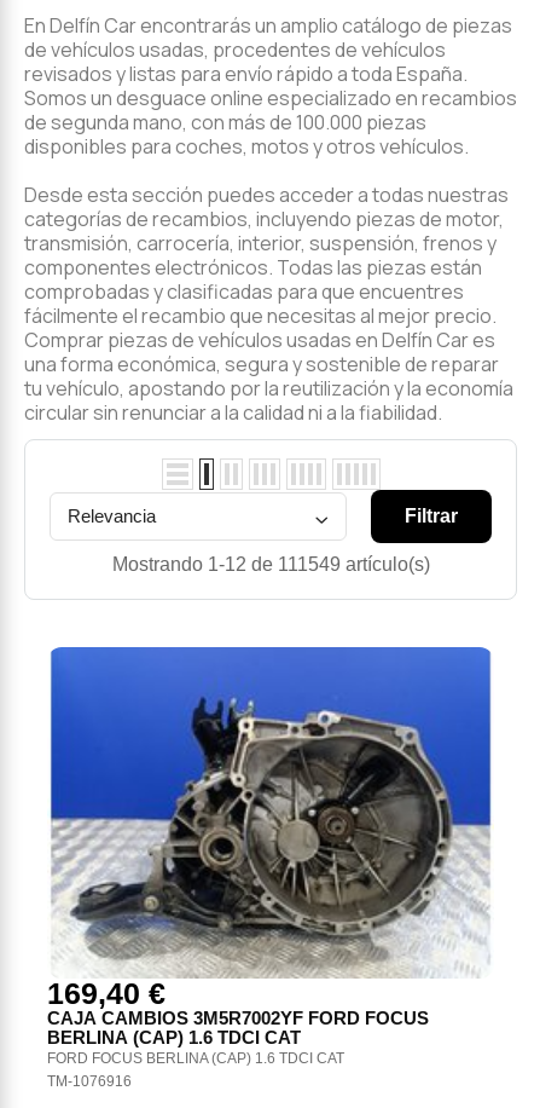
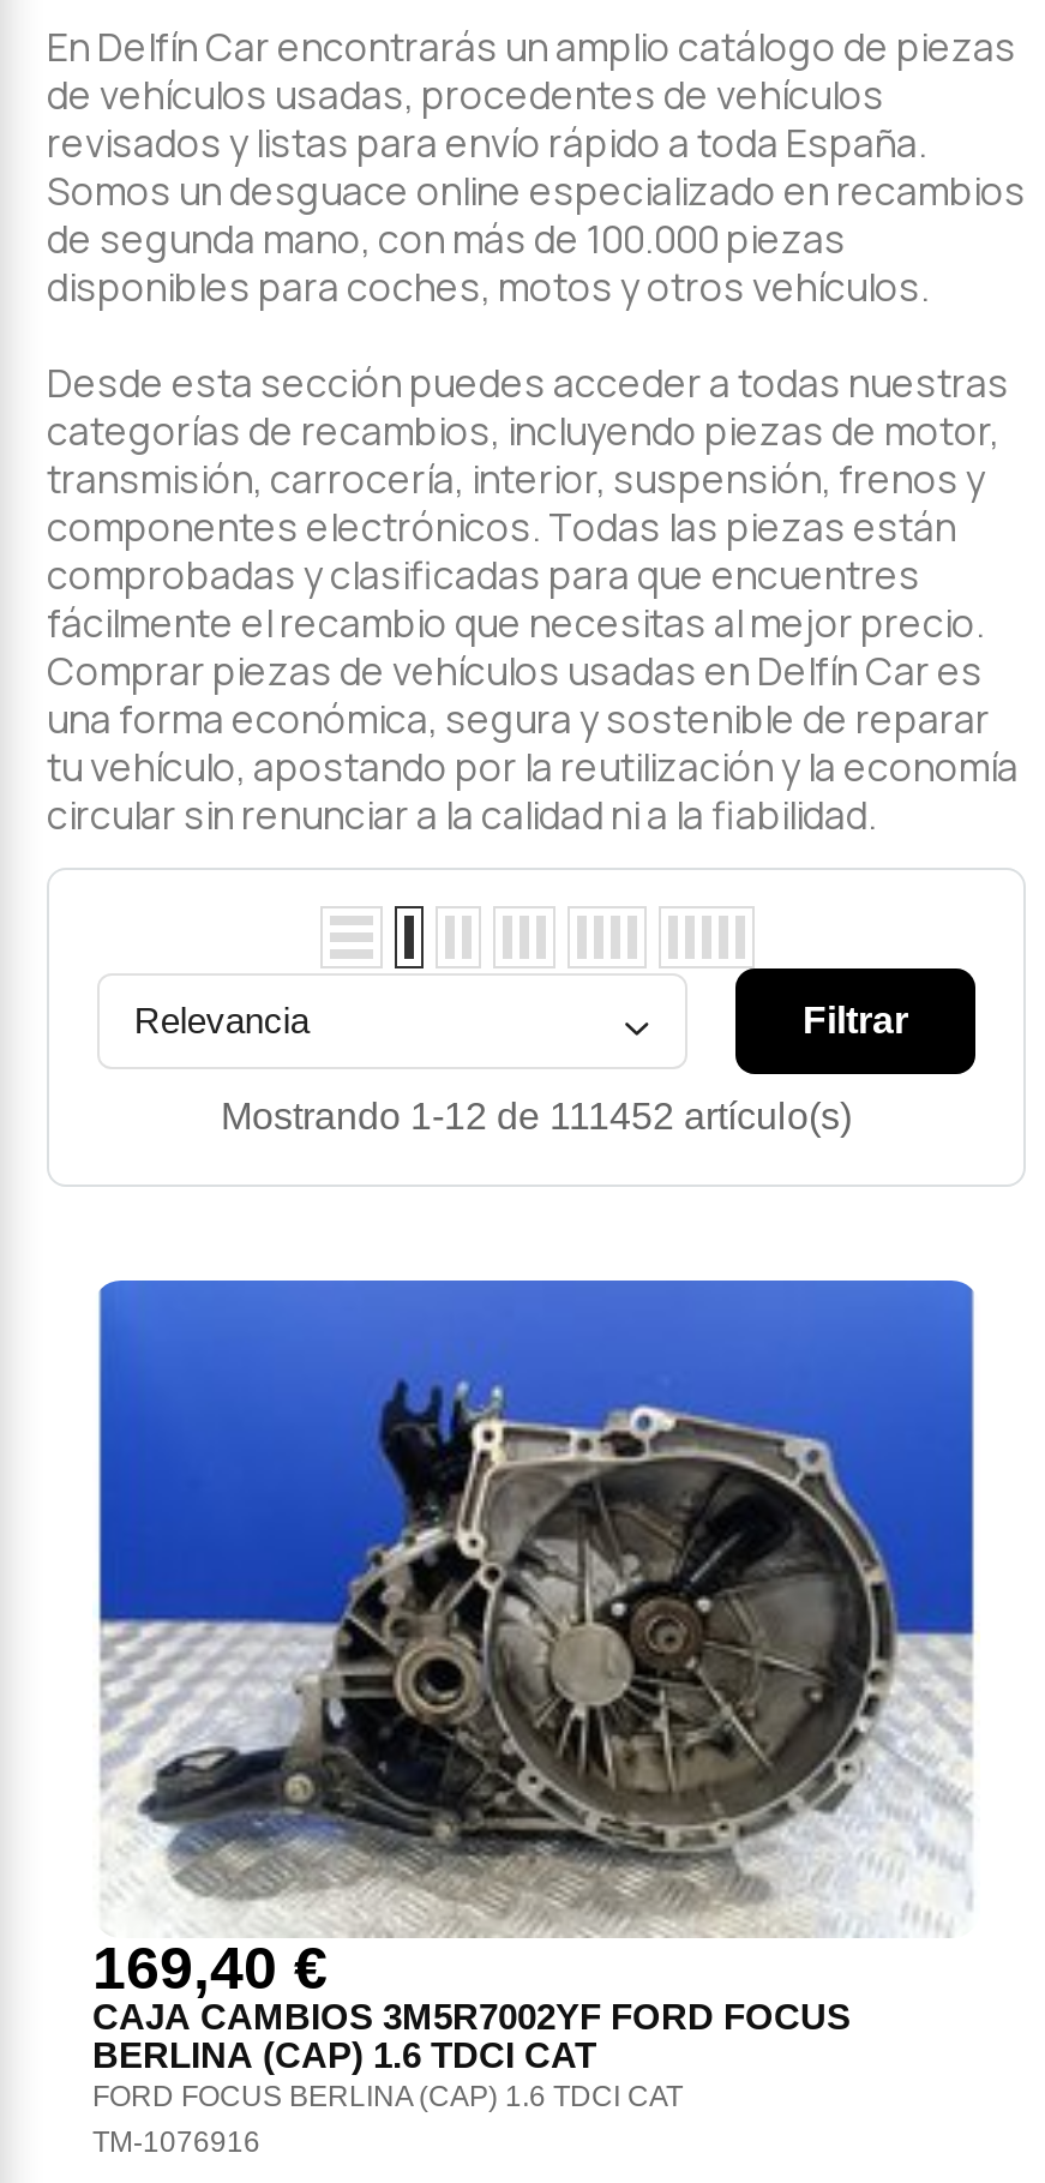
[112,554,429,575] Mostrando 1-12 de 111549 artículo(s) -> [221,1096,852,1137] Mostrando 1-12 de 111452 artículo(s)

